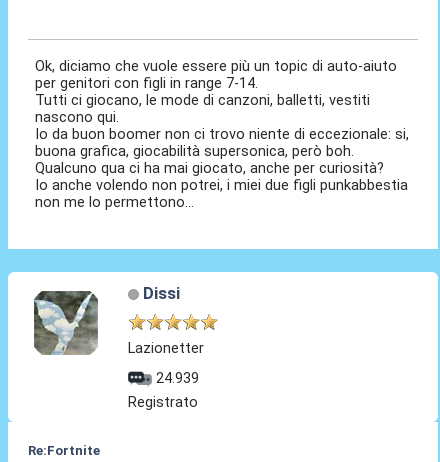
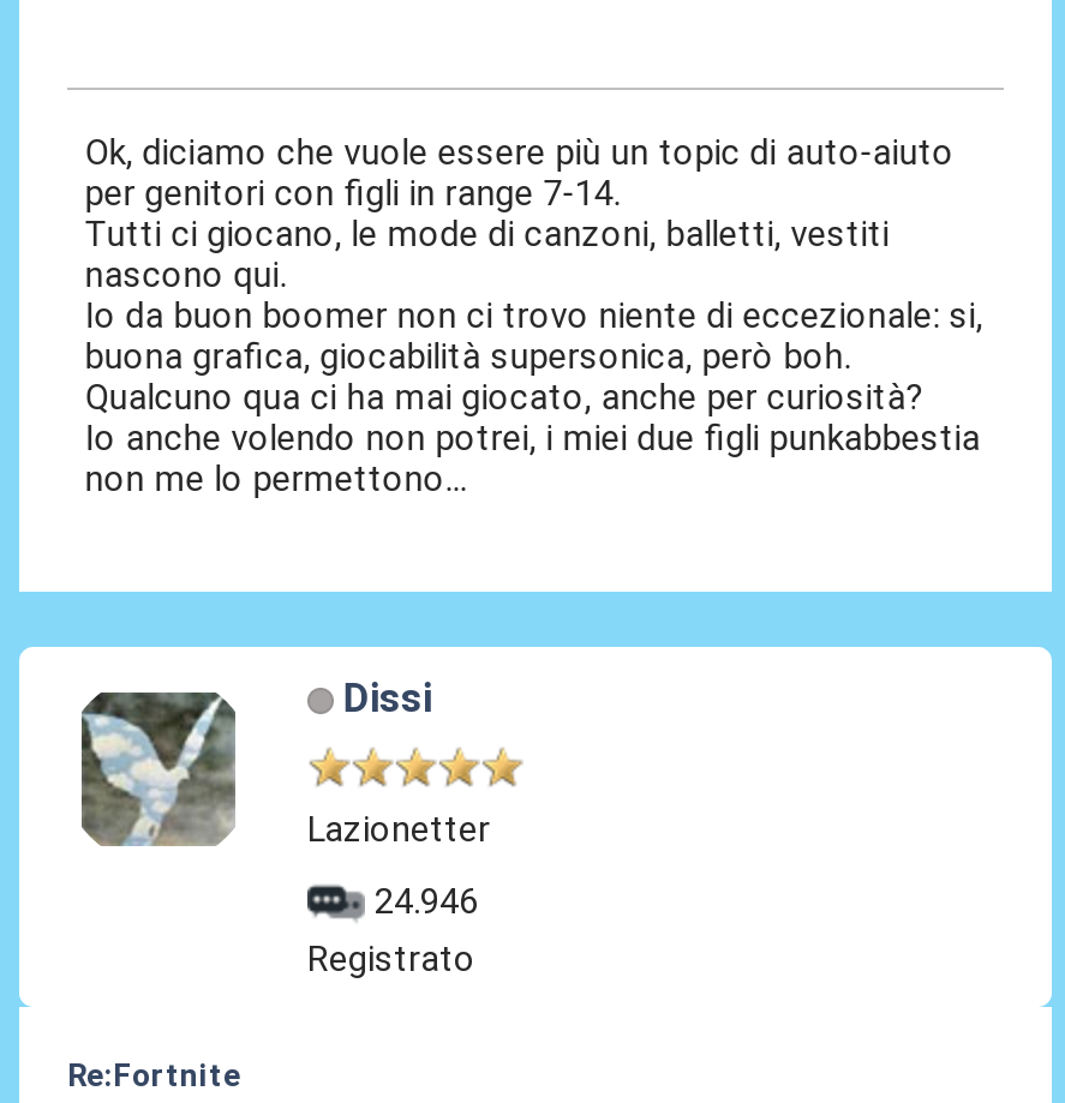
[152,368,199,386] 24.939 -> [365,879,478,922] 24.946

